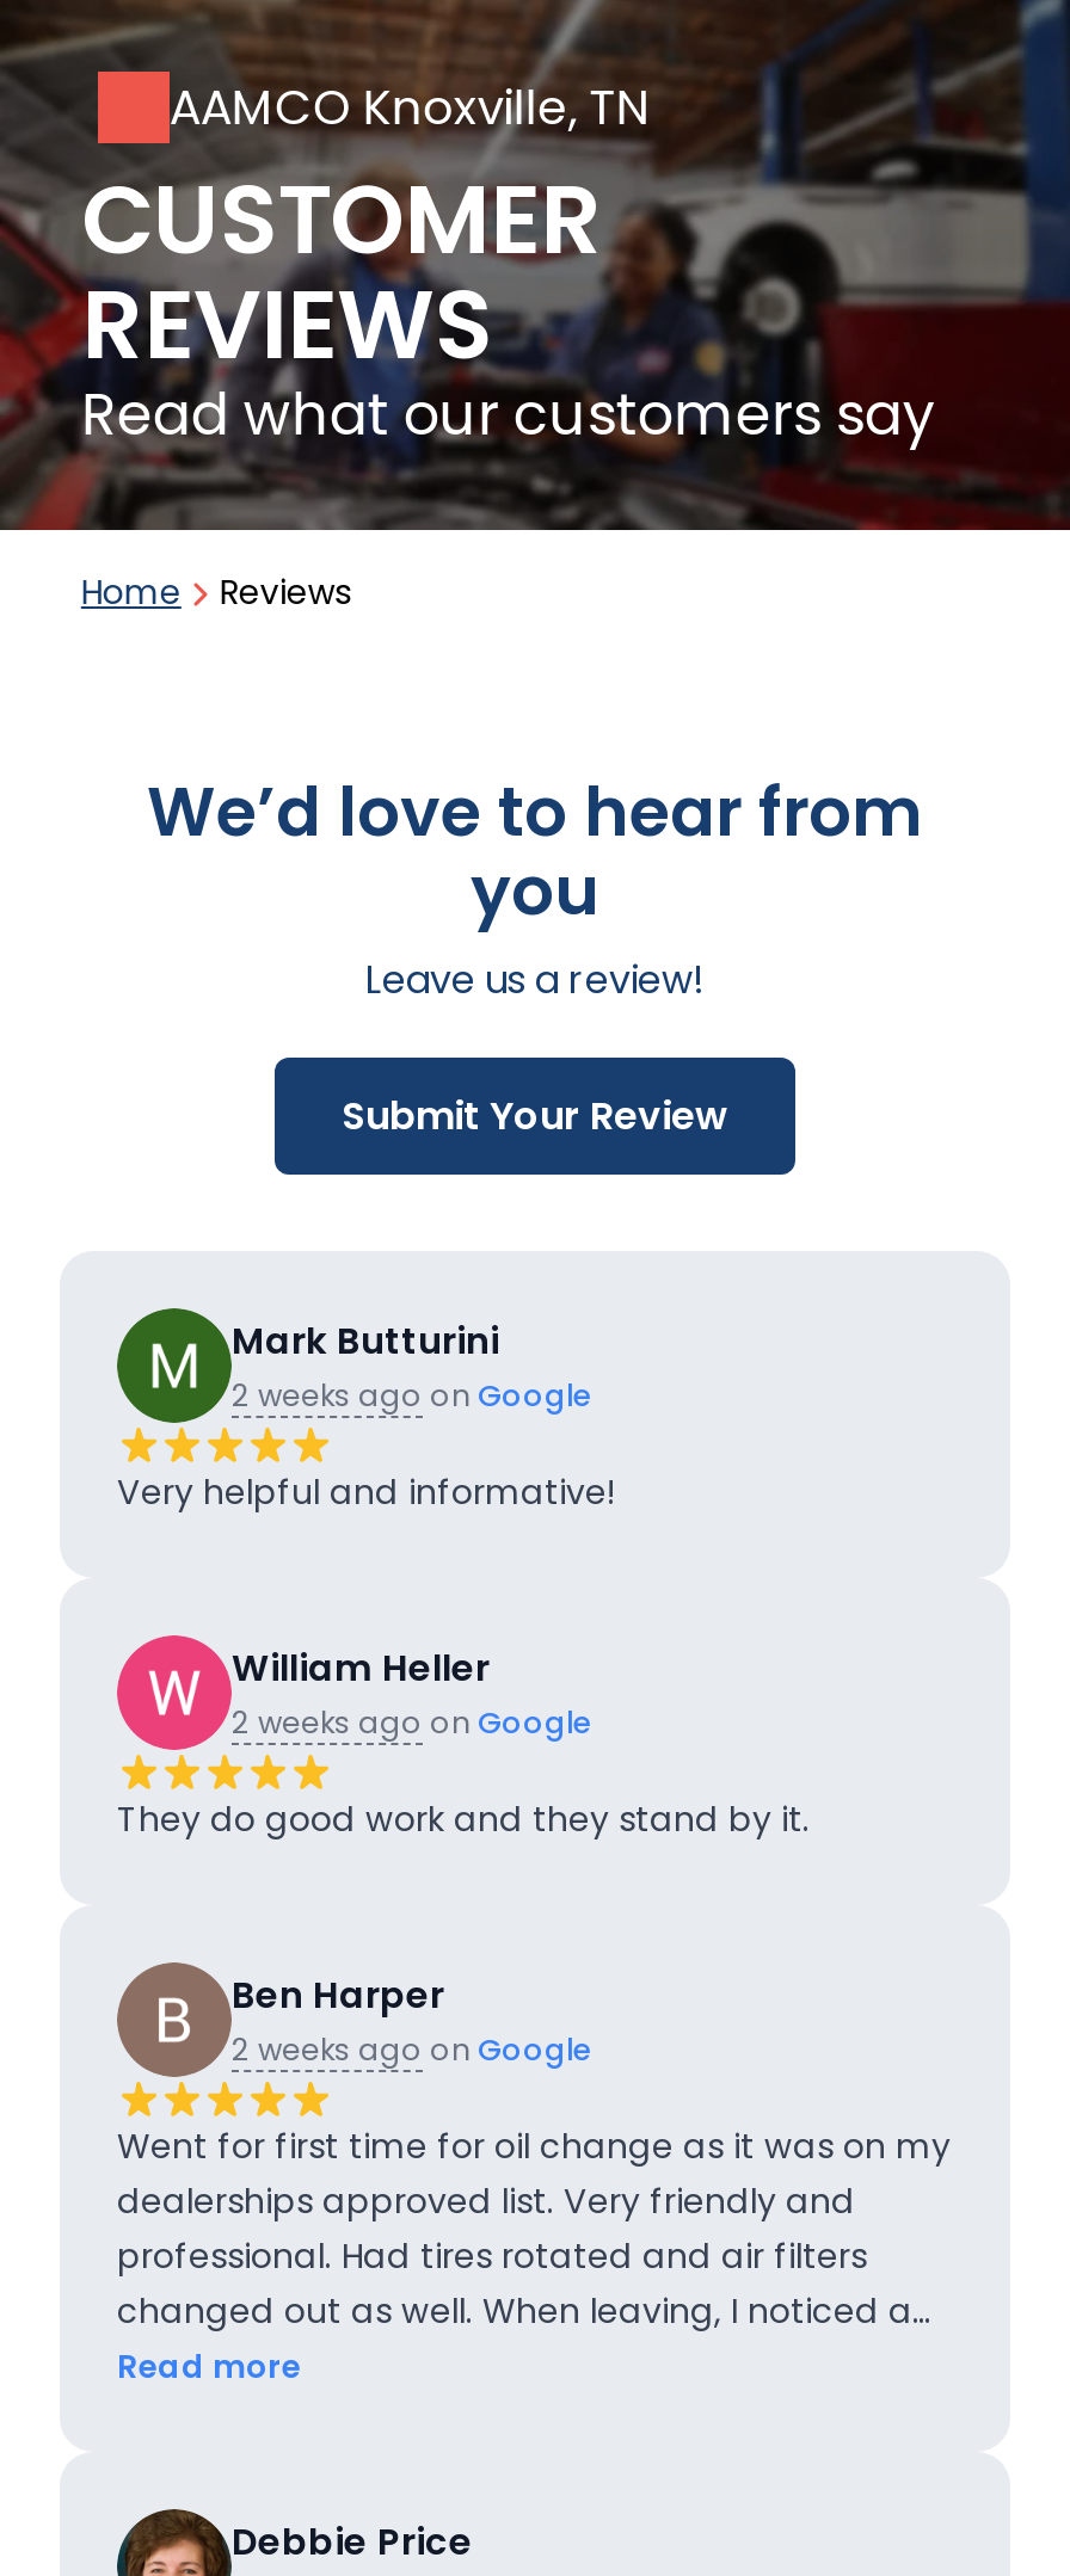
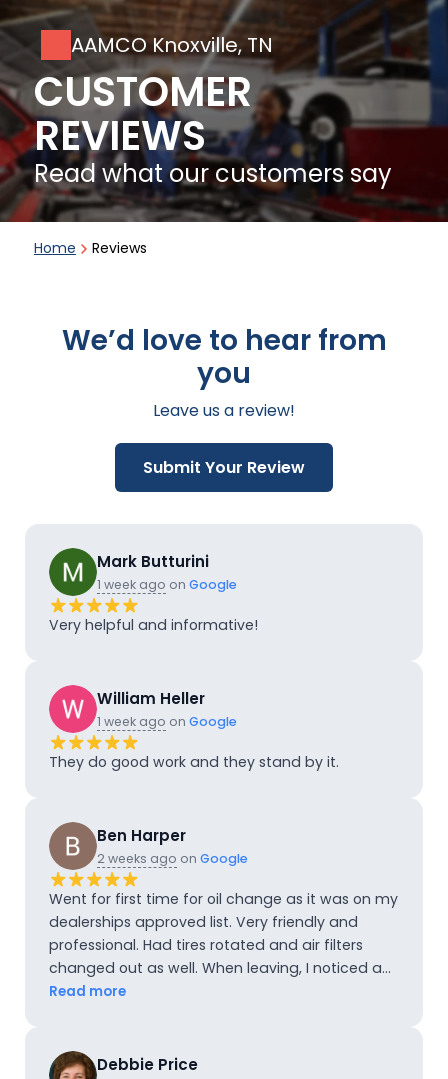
[232,1376,592,1417] 2 weeks ago on Google -> [97,576,237,593] 1 week ago on Google
[232,1703,592,1744] 2 weeks ago on Google -> [97,713,237,730] 1 week ago on Google

